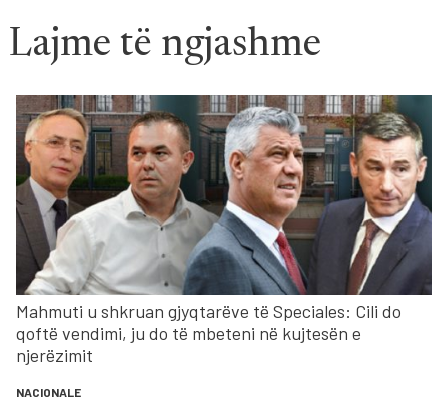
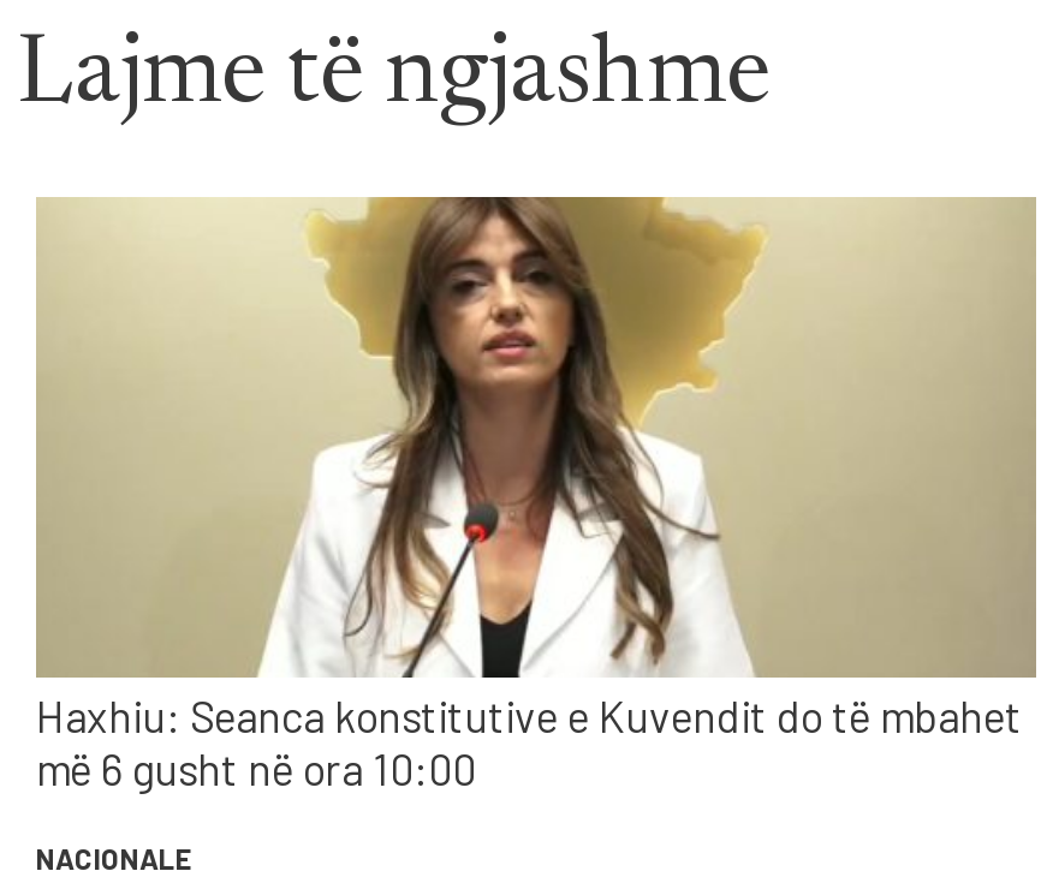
[16,94,433,366] [image] | Mahmuti u shkruan gjyqtarëve të Speciales: Cili do | qoftë vendimi, ju do të mbeteni në kujtesën e | njerëzimit -> [36,196,1039,794] [image] | Haxhiu: Seanca konstitutive e Kuvendit do të mbahet | më 6 gusht në ora 10:00

